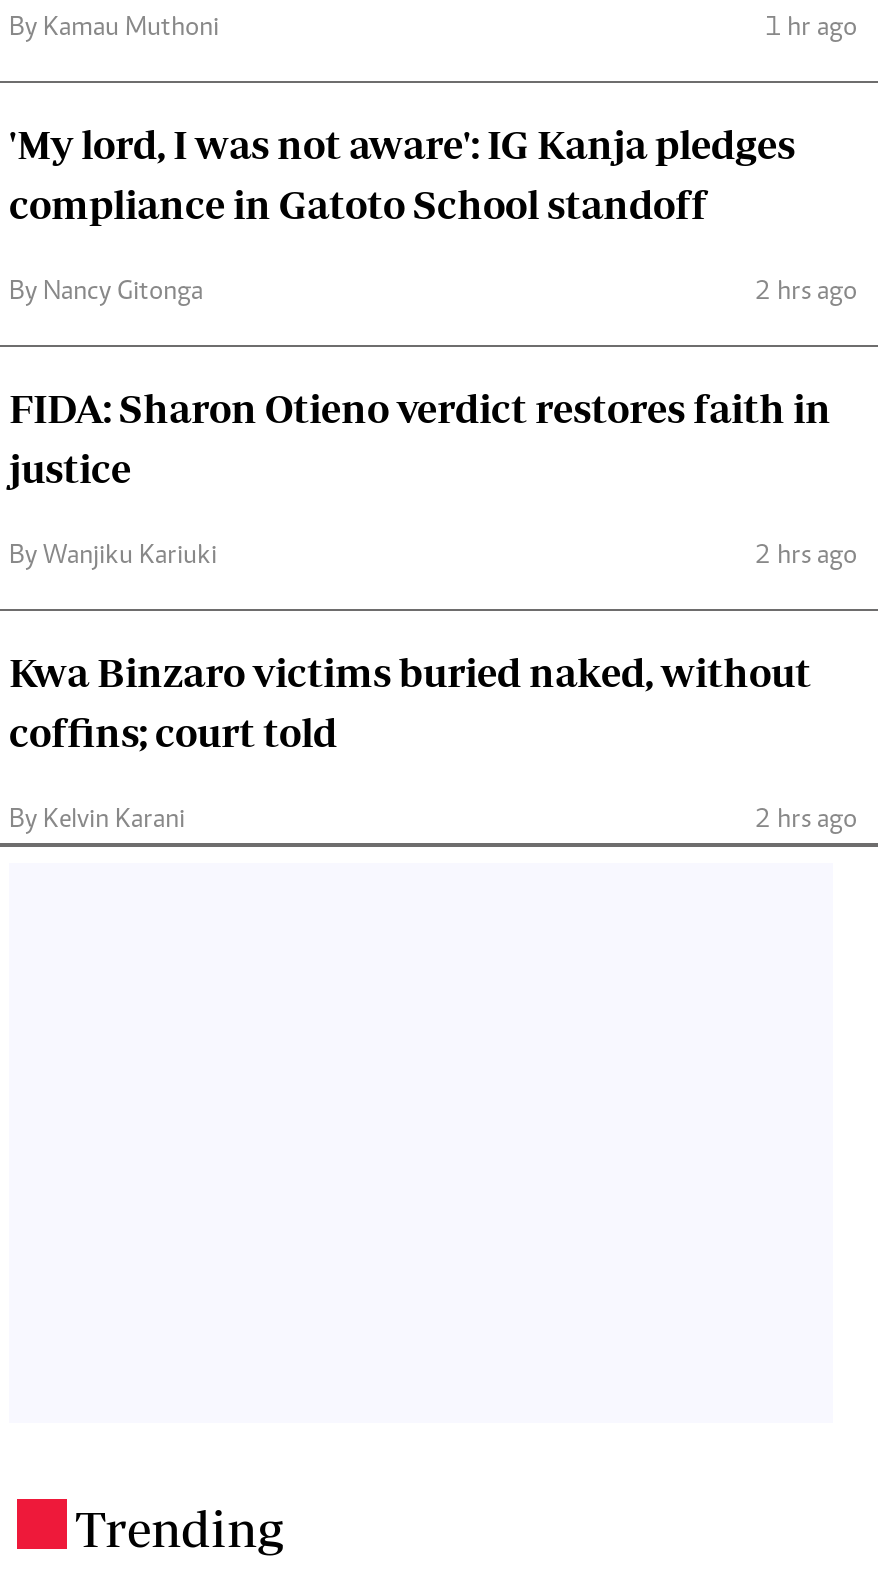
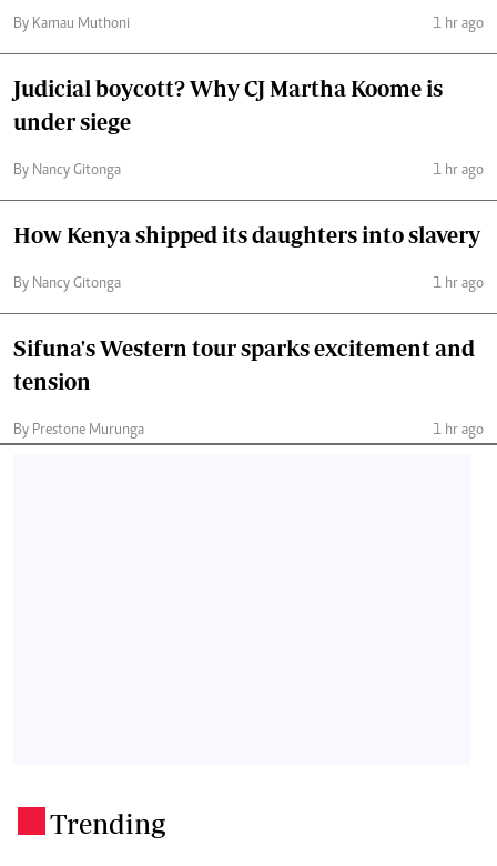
[9,120,795,226] 'My lord, I was not aware': IG Kanja pledges | compliance in Gatoto School standoff -> [13,76,443,135] Judicial boycott? Why CJ Martha Koome is | under siege
[755,278,857,306] 2 hrs ago -> [433,163,484,179] 1 hr ago
[9,384,831,490] FIDA: Sharon Otieno verdict restores faith in | justice -> [13,222,480,248] How Kenya shipped its daughters into slavery
[9,542,857,570] By Wanjiku Kariuki | 2 hrs ago -> [13,277,484,292] By Nancy Gitonga | 1 hr ago
[9,648,811,754] Kwa Binzaro victims buried naked, without | coffins; court told -> [13,336,475,394] Sifuna's Western tour sparks excitement and | tension
[9,806,857,834] By Kelvin Karani | 2 hrs ago -> [13,423,484,439] By Prestone Murunga | 1 hr ago

